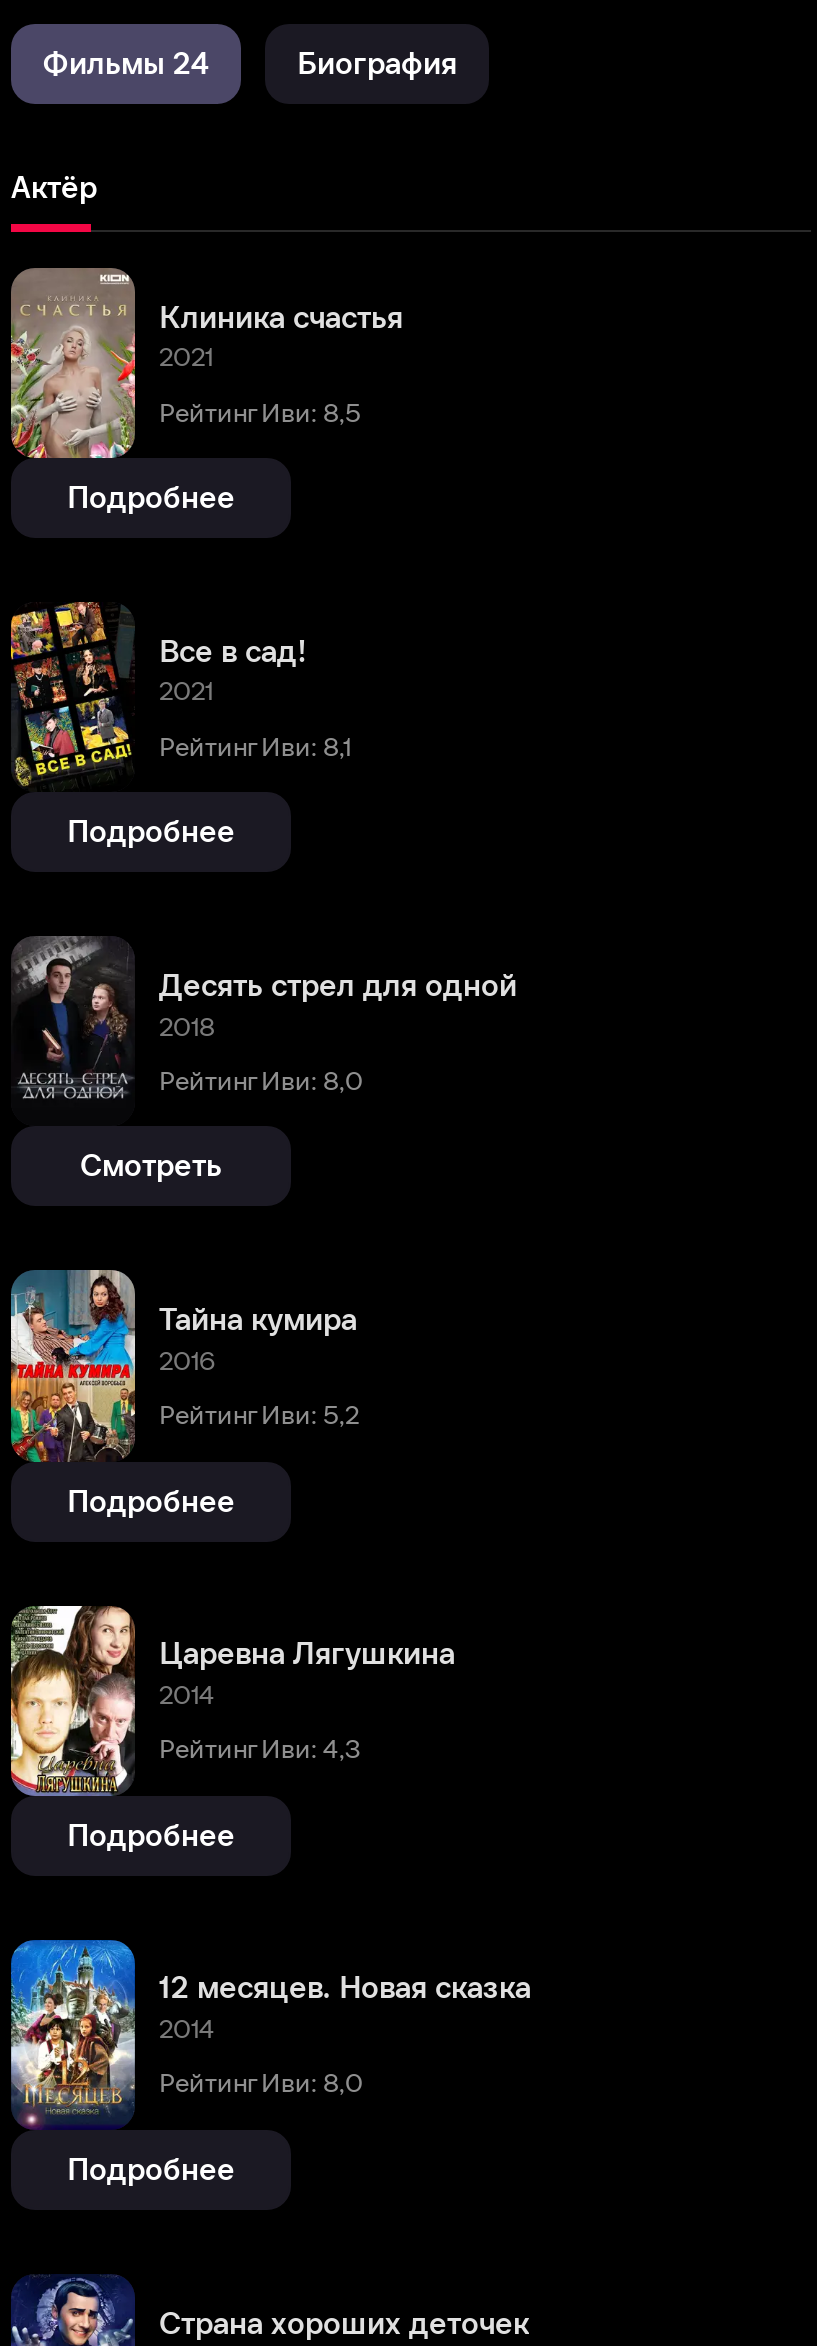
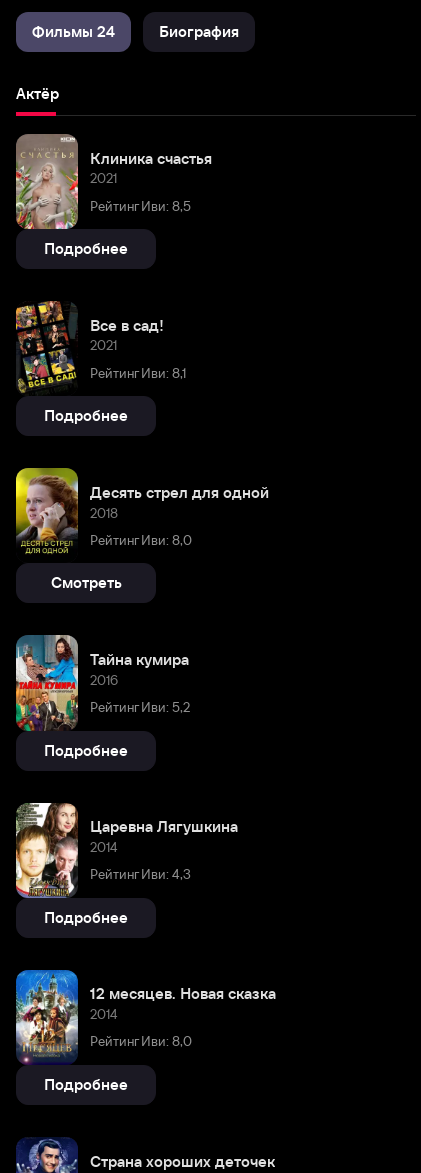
[11,934,135,1106] [image] -> [15,467,79,554] [image]

